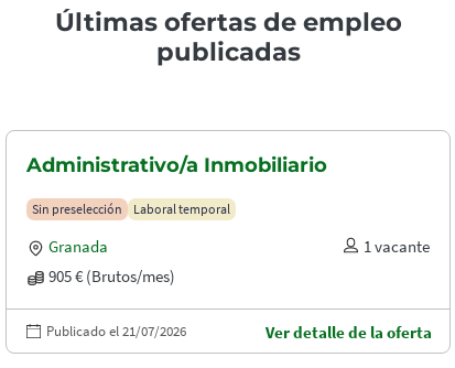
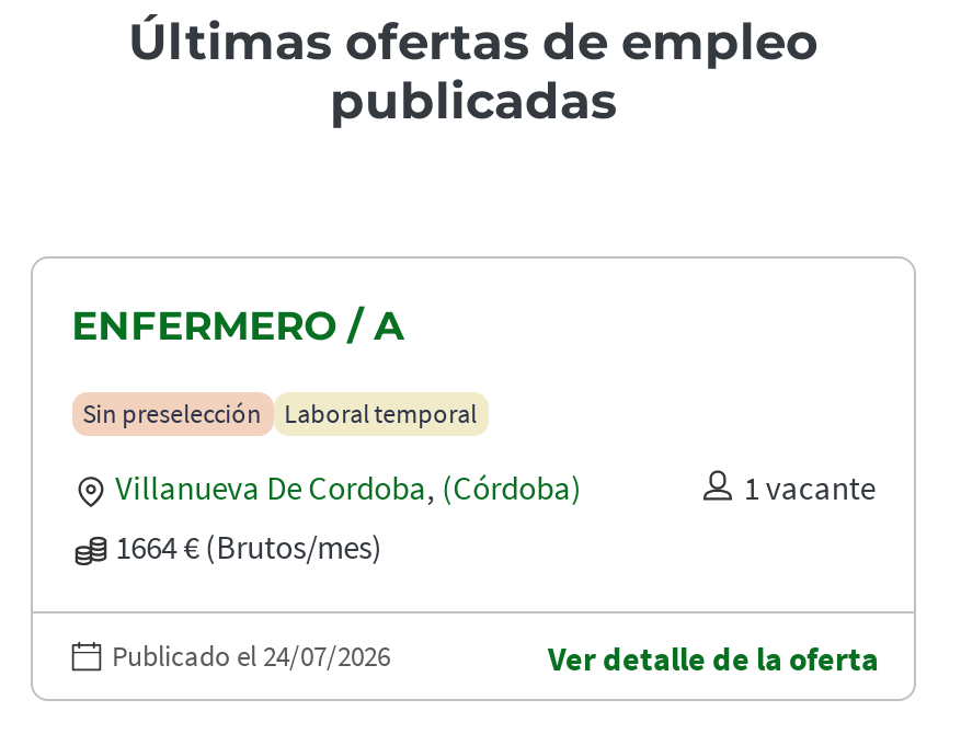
[26,153,327,177] Administrativo/a Inmobiliario -> [71,301,405,350] ENFERMERO / A
[48,235,108,256] Granada -> [115,466,582,507] Villanueva De Cordoba, (Córdoba)
[48,265,175,286] 905 € (Brutos/mes) -> [115,525,383,567] 1664 € (Brutos/mes)
[46,321,186,340] Publicado el 21/07/2026 -> [112,637,390,674] Publicado el 24/07/2026

